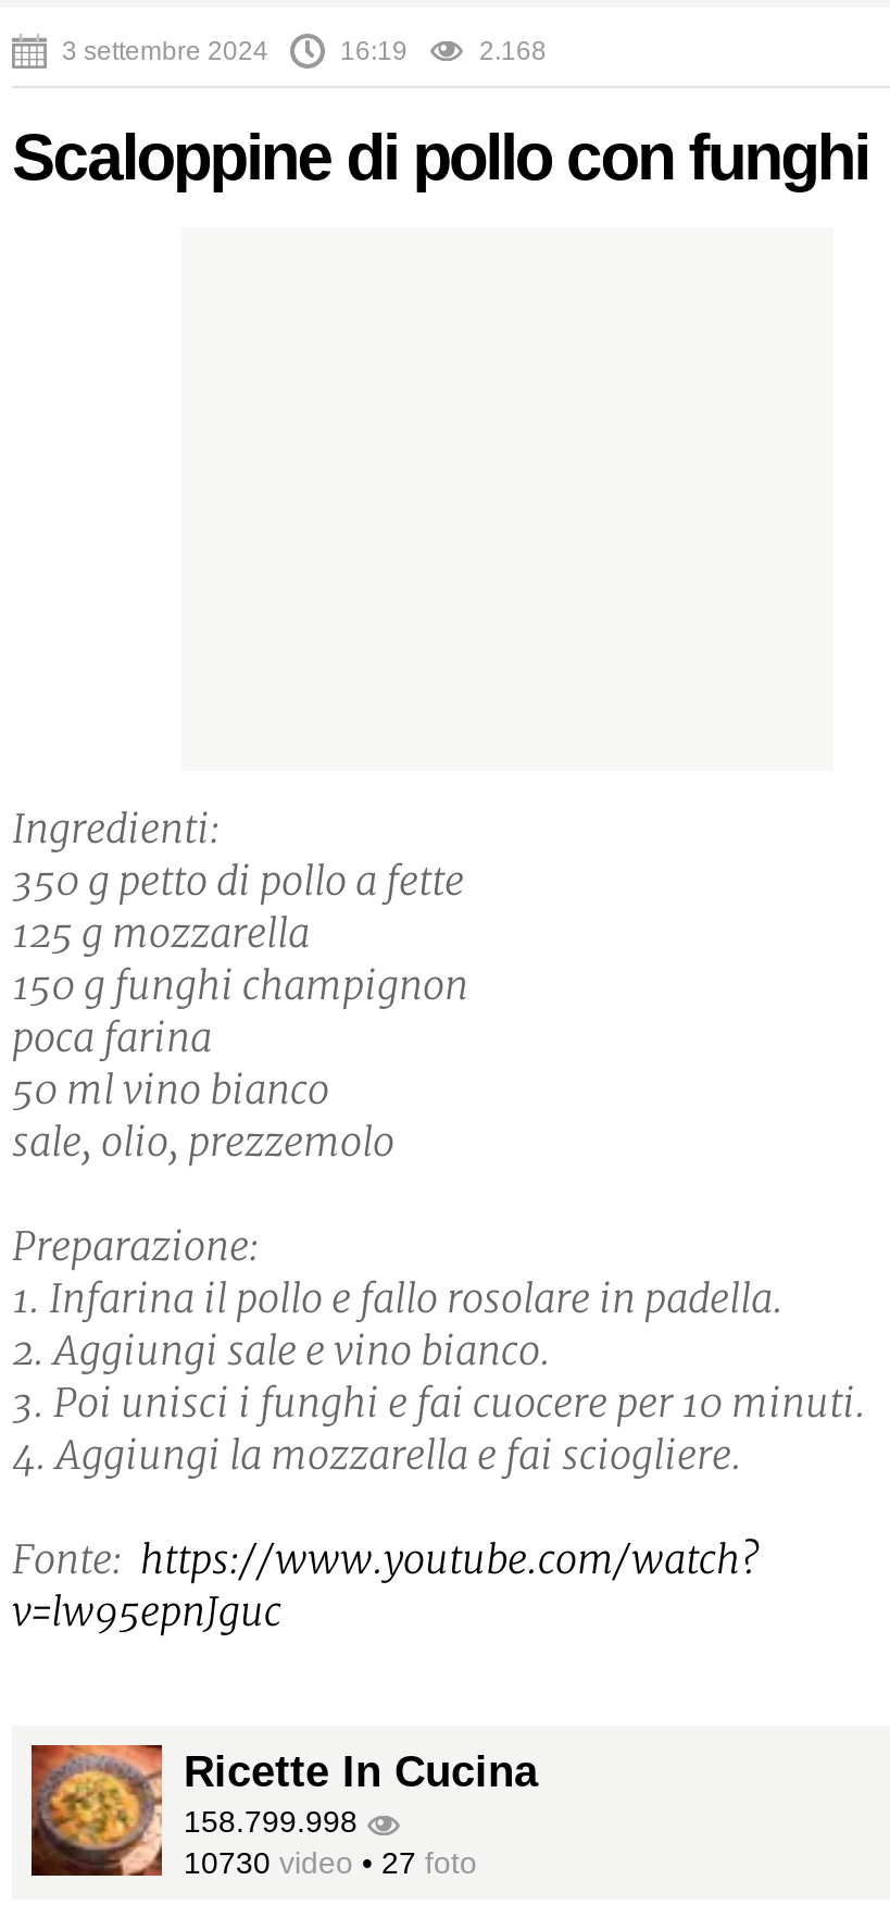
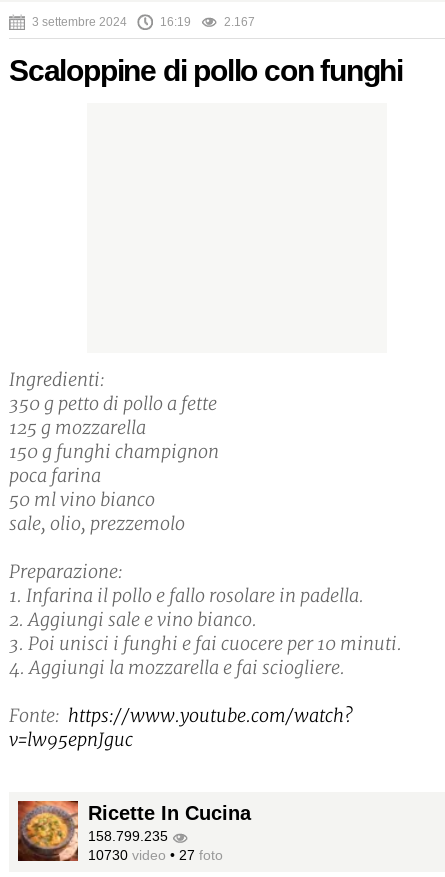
[479,36,547,66] 2.168 -> [224,15,255,29] 2.167
[184,1805,358,1839] 158.799.998 -> [88,828,168,844] 158.799.235

